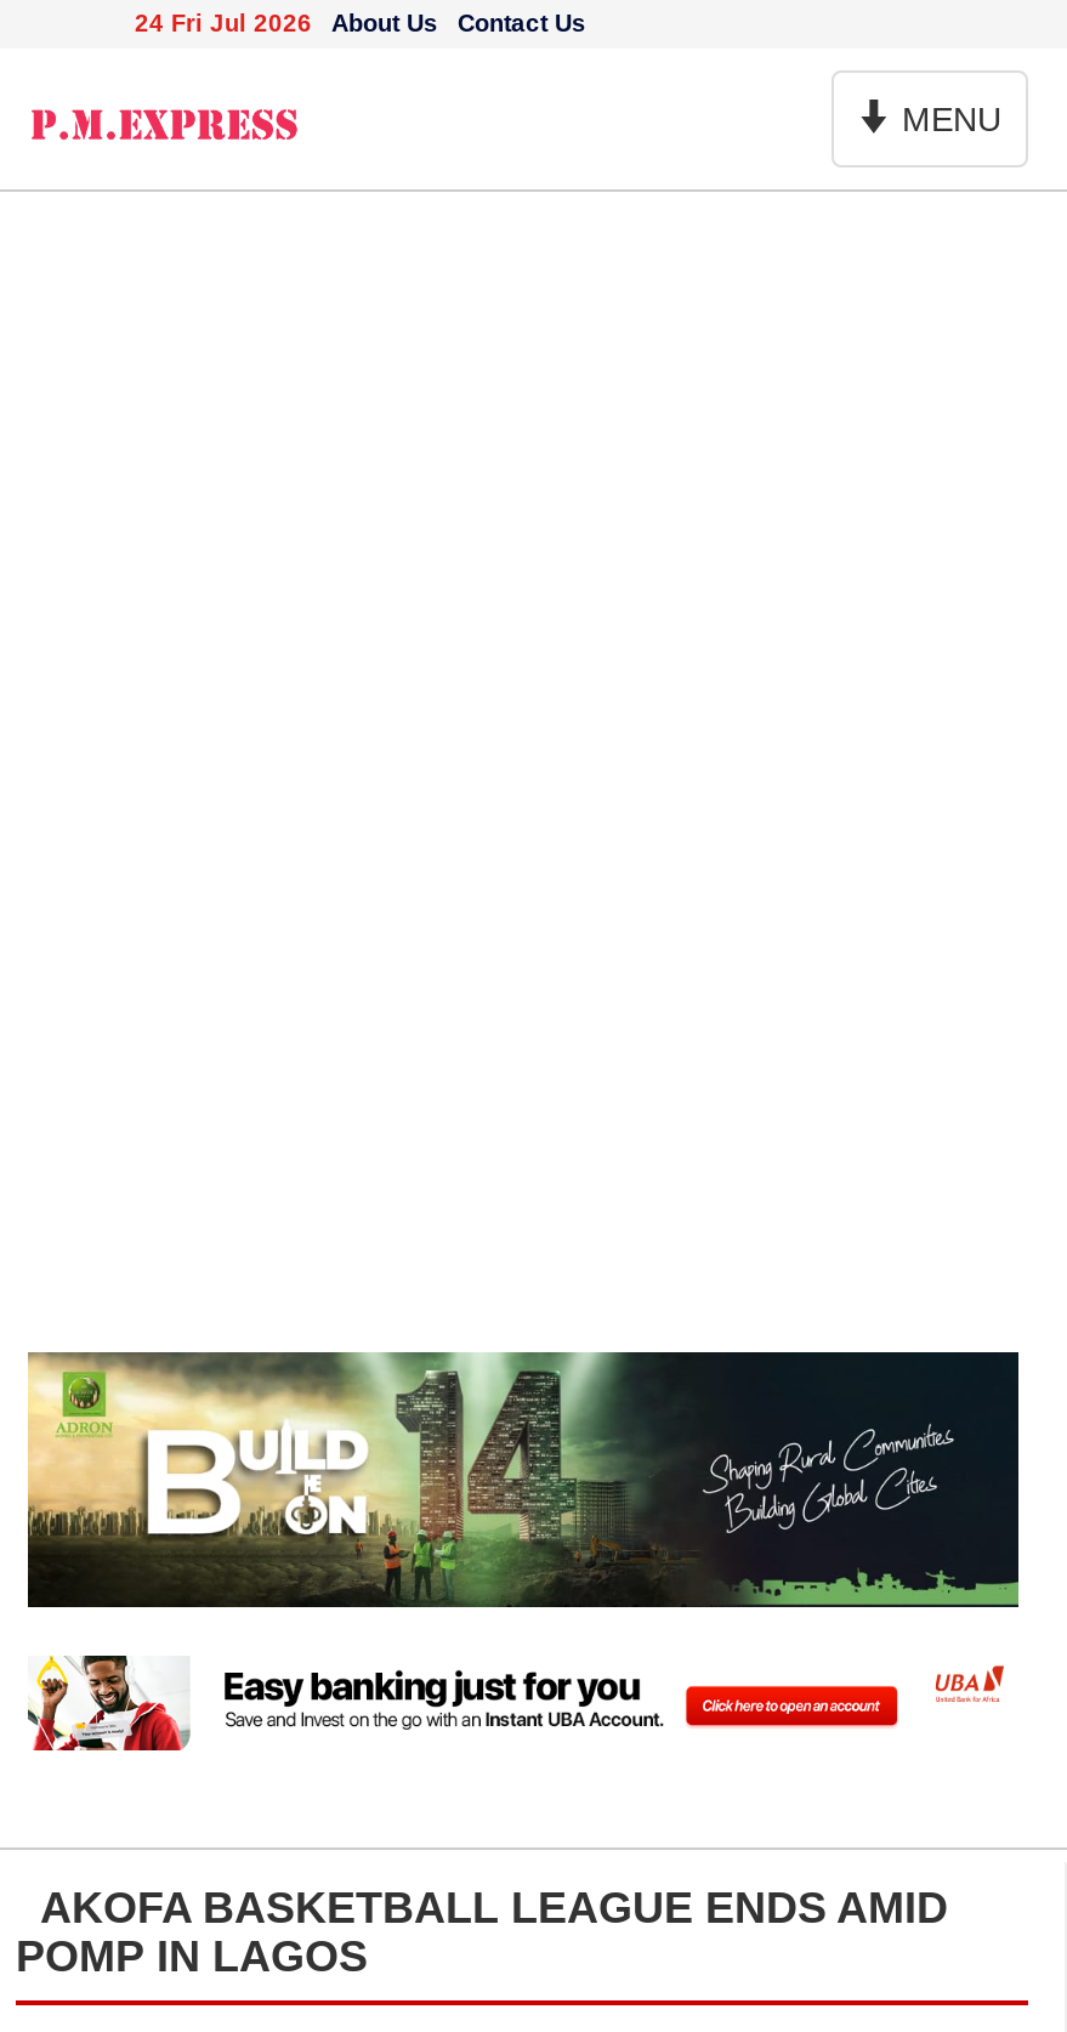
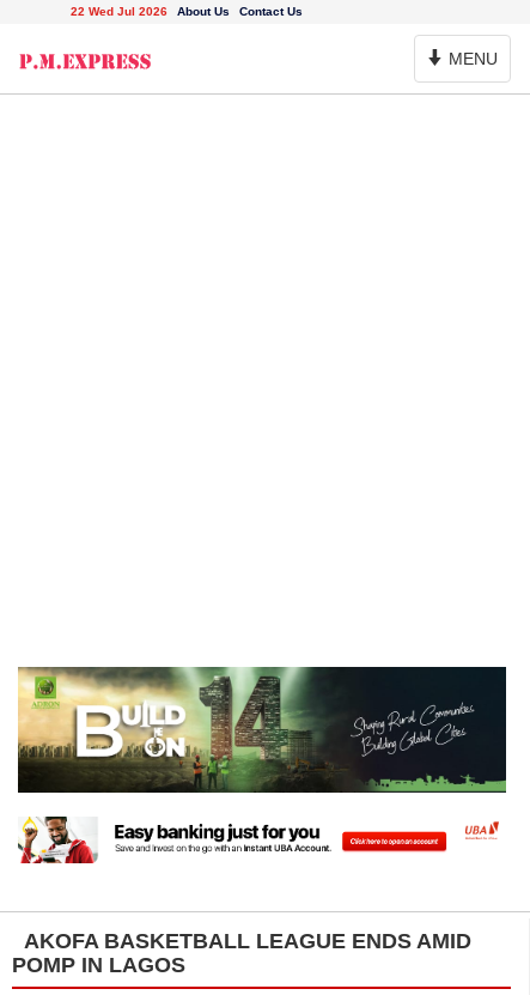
[135,10,586,36] 24 Fri Jul 2026 About Us Contact Us -> [71,5,303,18] 22 Wed Jul 2026 About Us Contact Us

